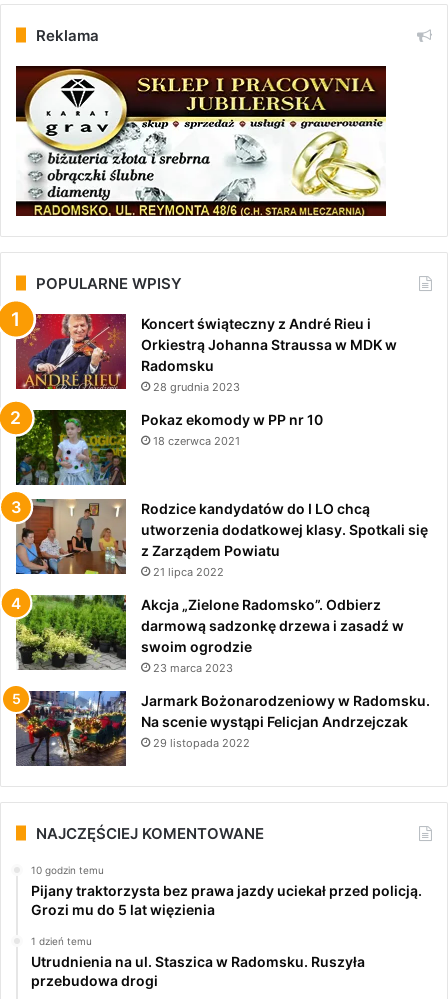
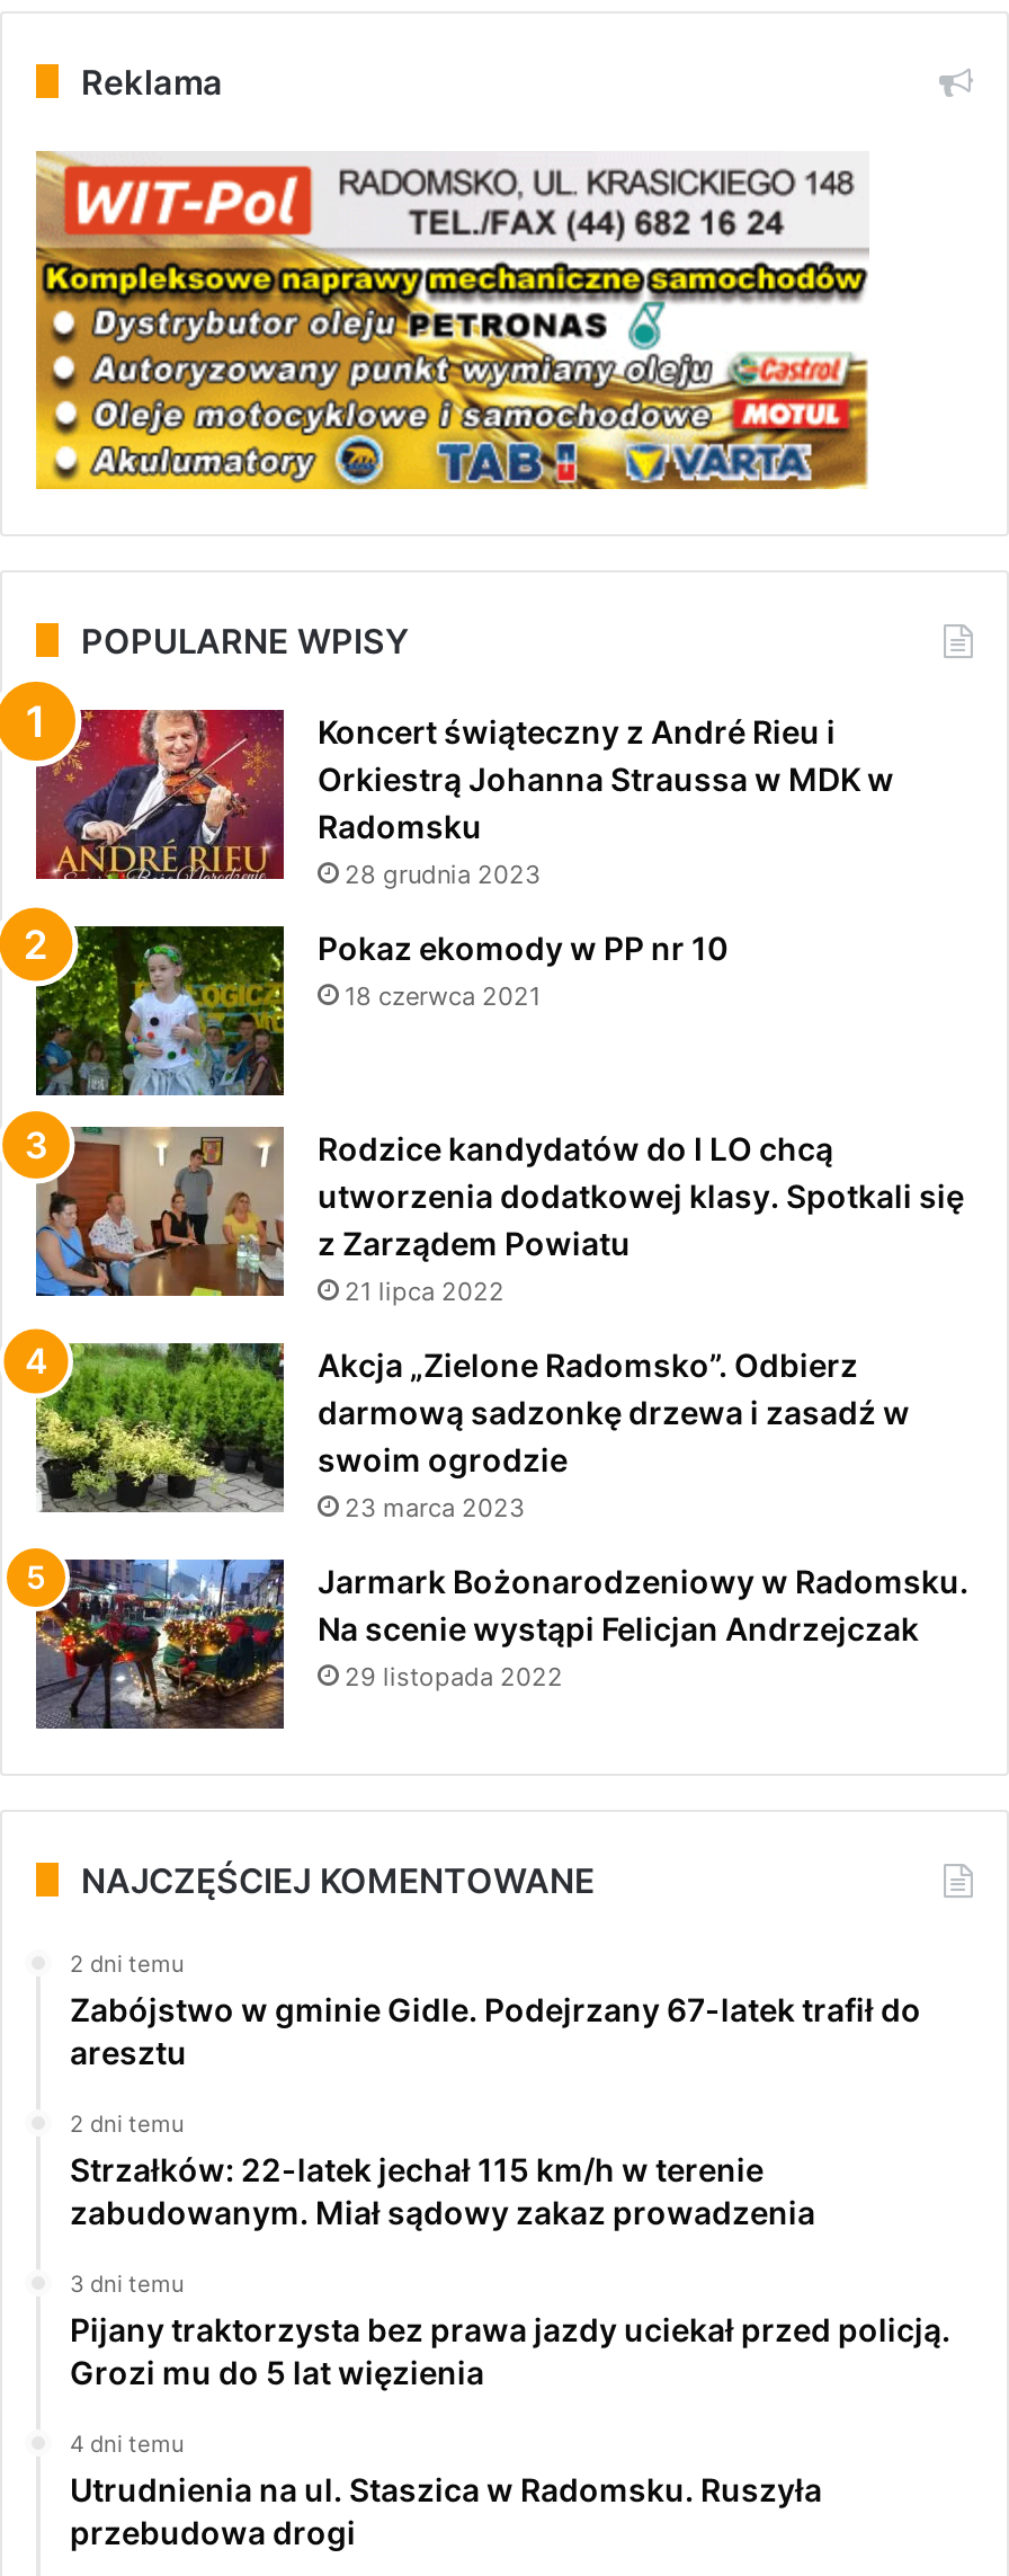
[15,65,387,217] [image] -> [34,151,869,491] [image]
[31,864,104,876] 10 godzin temu -> [70,1949,921,2296] 2 dni temu | Zabójstwo w gminie Gidle. Podejrzany 67-latek trafił do | aresztu | 2 dni temu | Strzałków: 22-latek jechał 115 km/h w terenie | zabudowanym. Miał sądowy zakaz prowadzenia | 3 dni temu
[31,935,92,947] 1 dzień temu -> [70,2429,185,2456] 4 dni temu

